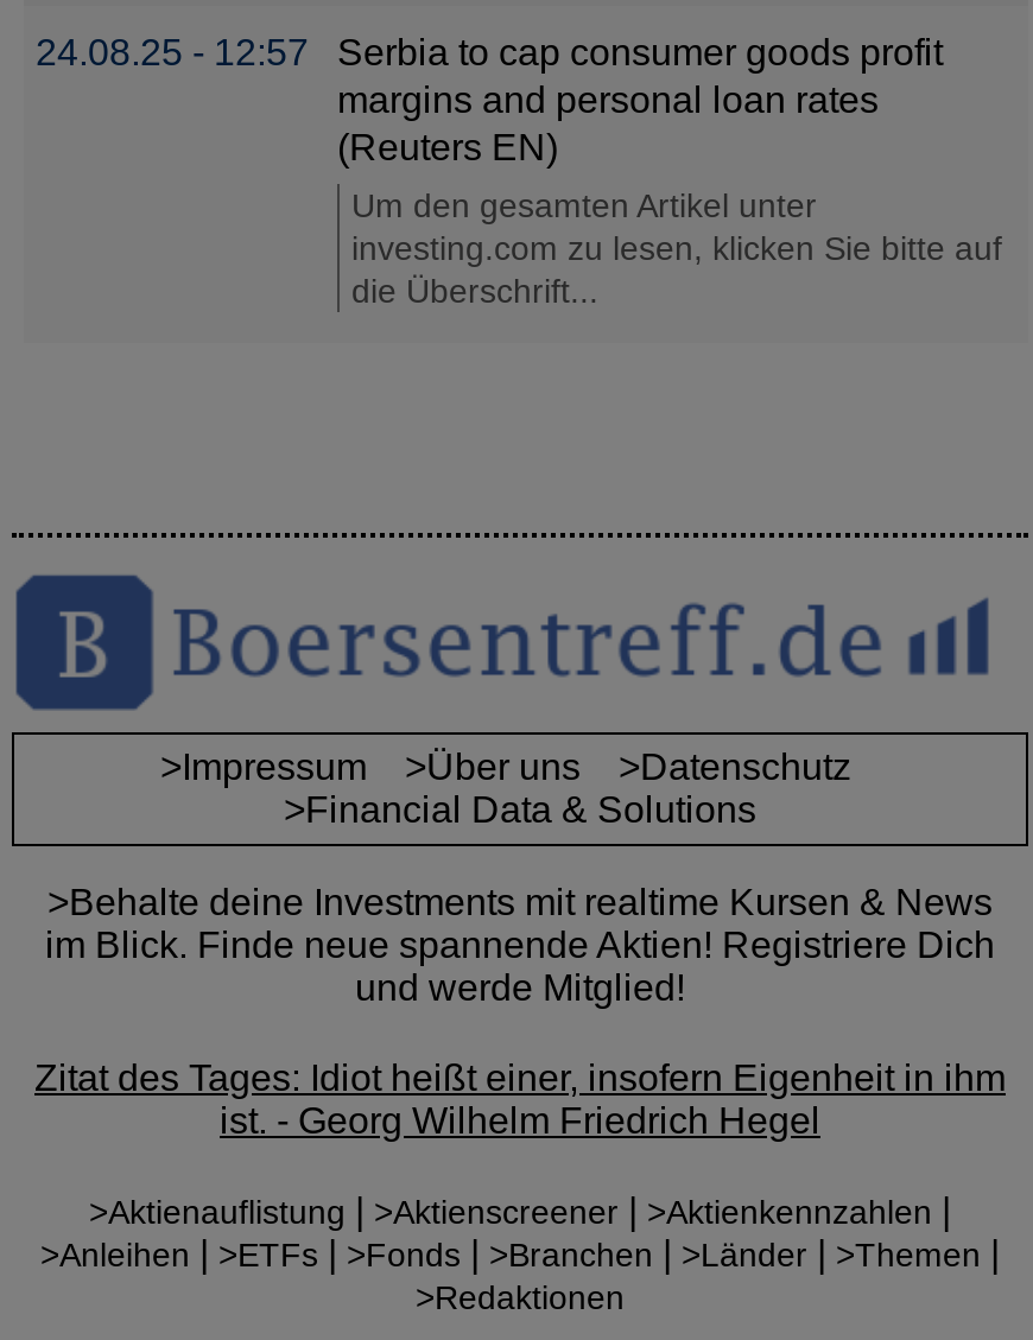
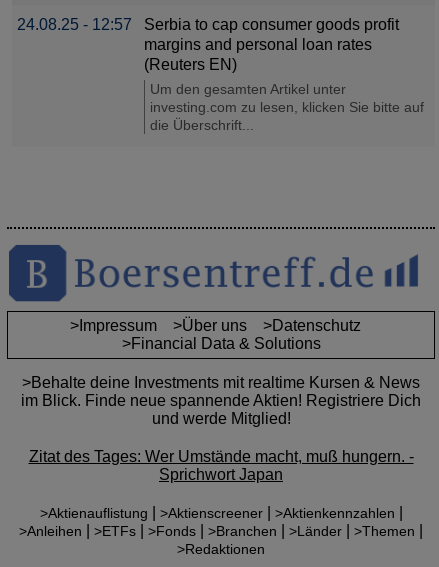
[34,1058,1006,1141] Zitat des Tages: Idiot heißt einer, insofern Eigenheit in ihm | ist. - Georg Wilhelm Friedrich Hegel -> [28,448,413,483] Zitat des Tages: Wer Umstände macht, muß hungern. - | Sprichwort Japan

